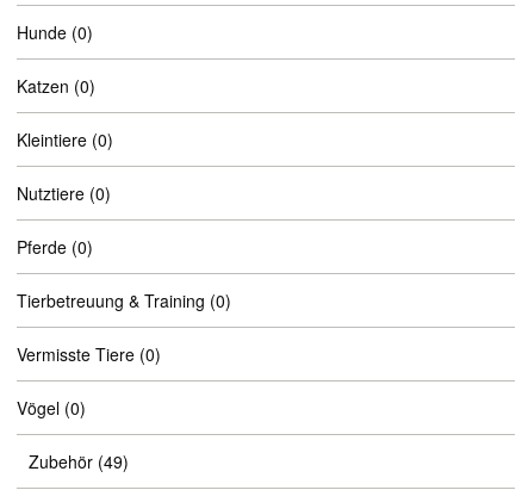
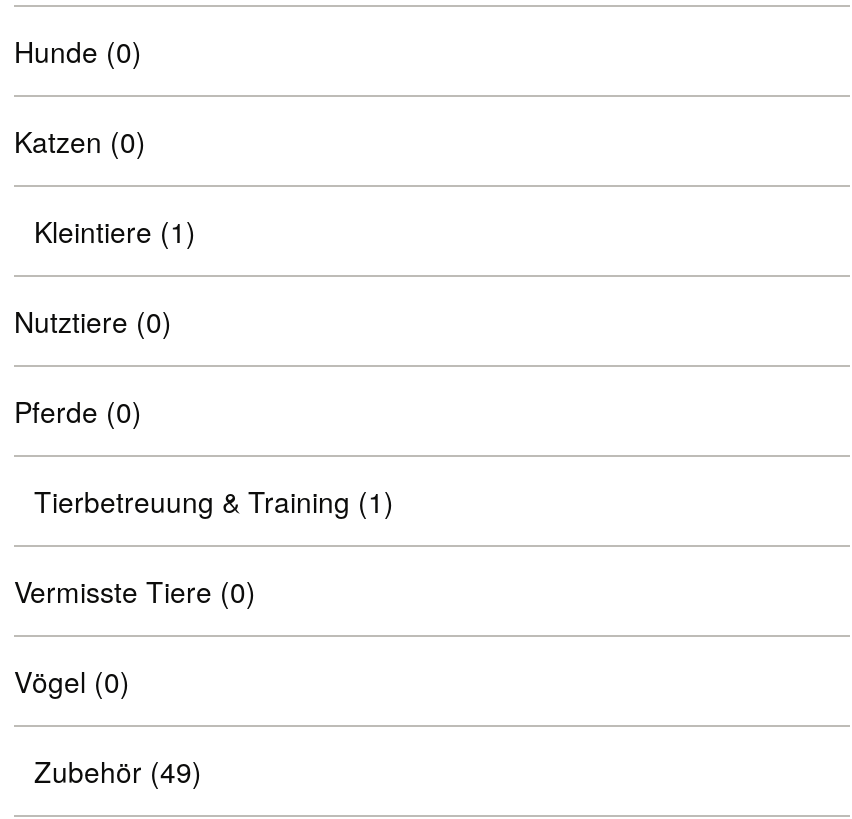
[17,128,113,151] Kleintiere (0) -> [34,211,196,251] Kleintiere (1)
[17,289,231,312] Tierbetreuung & Training (0) -> [34,481,394,521] Tierbetreuung & Training (1)

